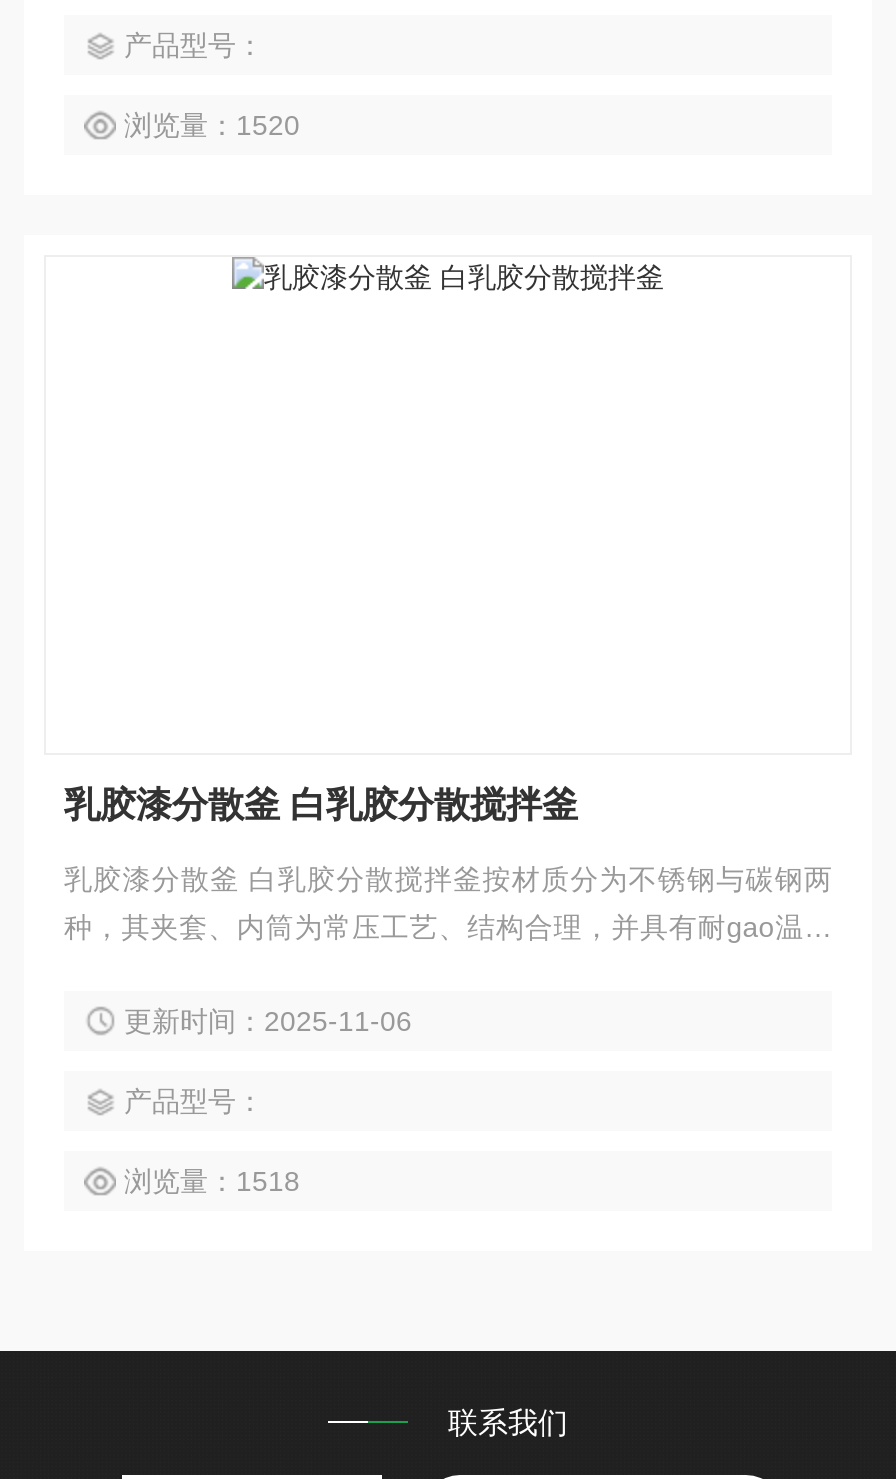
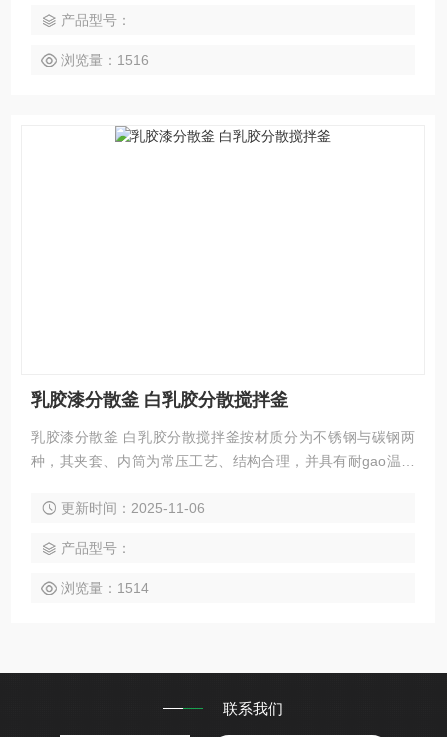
[124,109,300,141] 浏览量：1520 -> [61,52,149,68] 浏览量：1516
[124,1165,300,1197] 浏览量：1518 -> [61,580,149,596] 浏览量：1514

